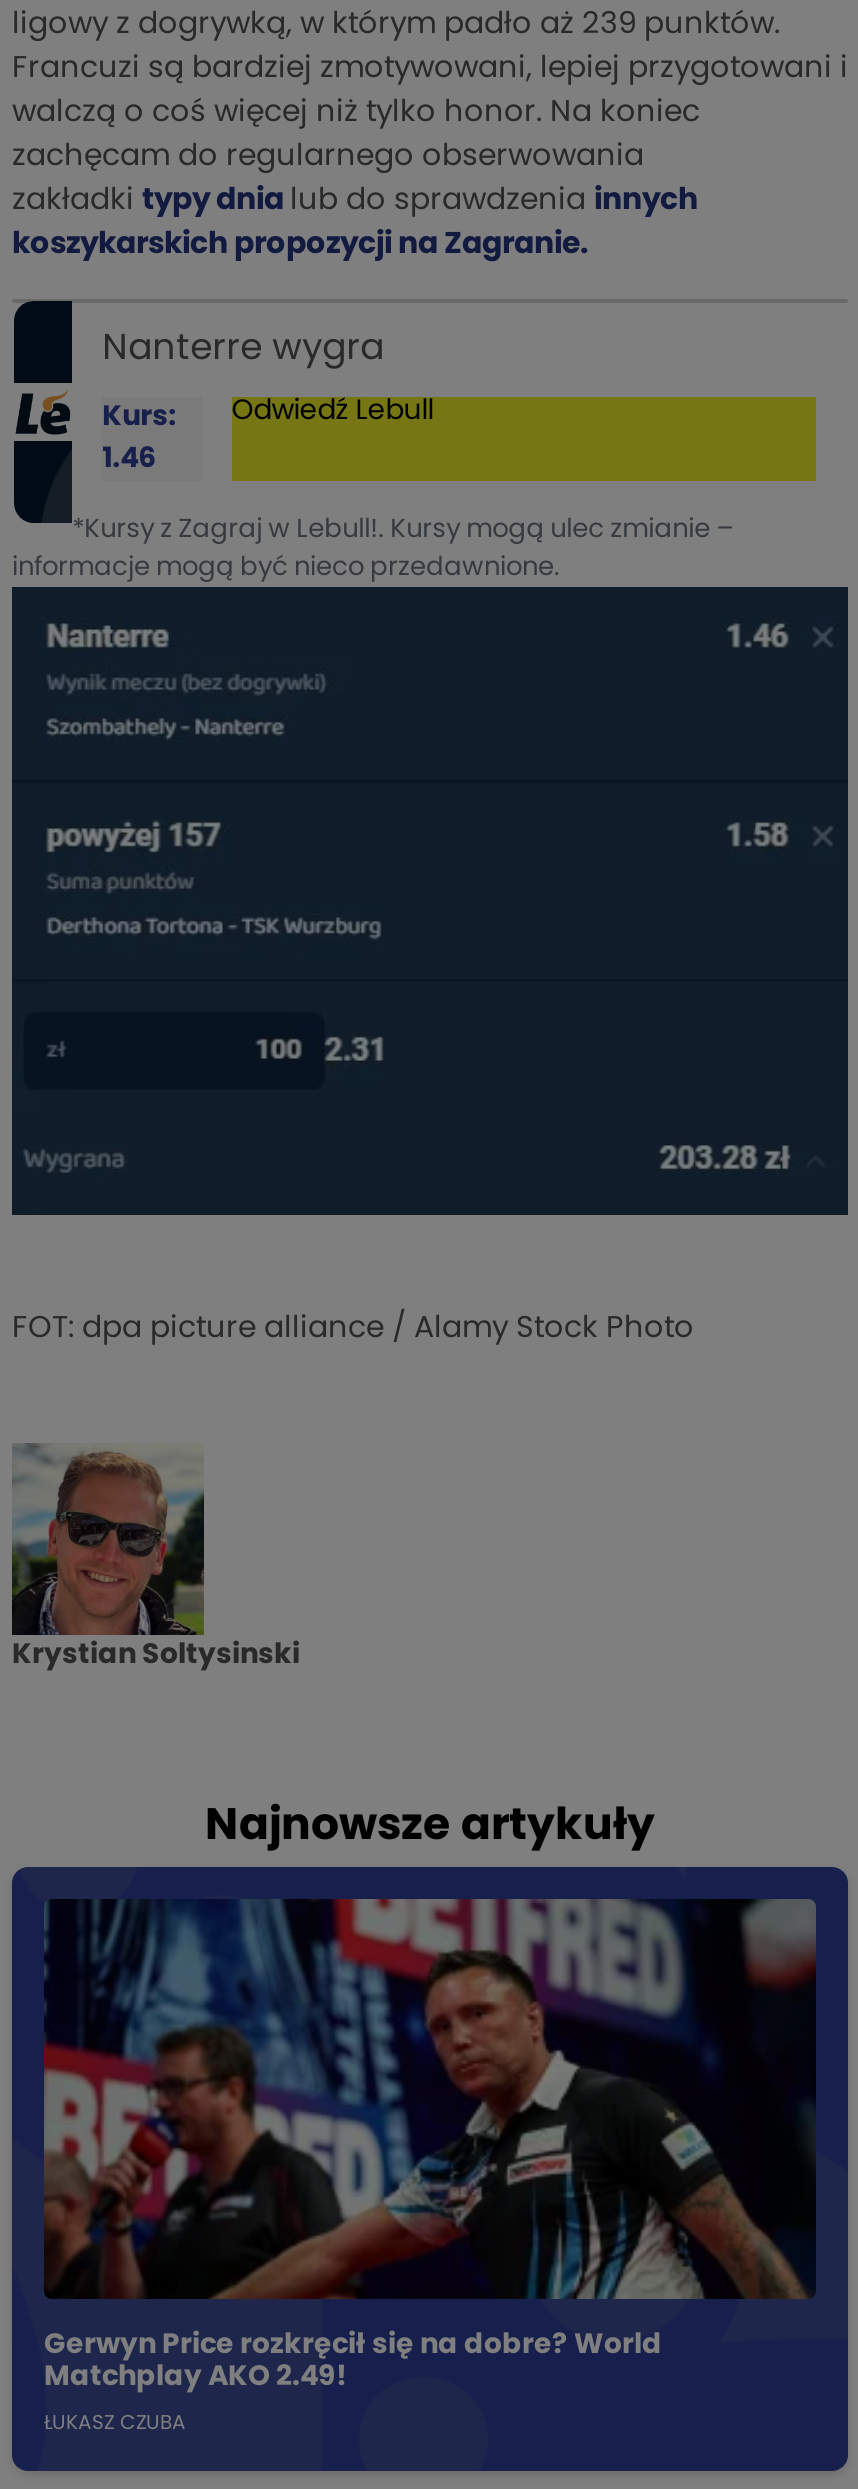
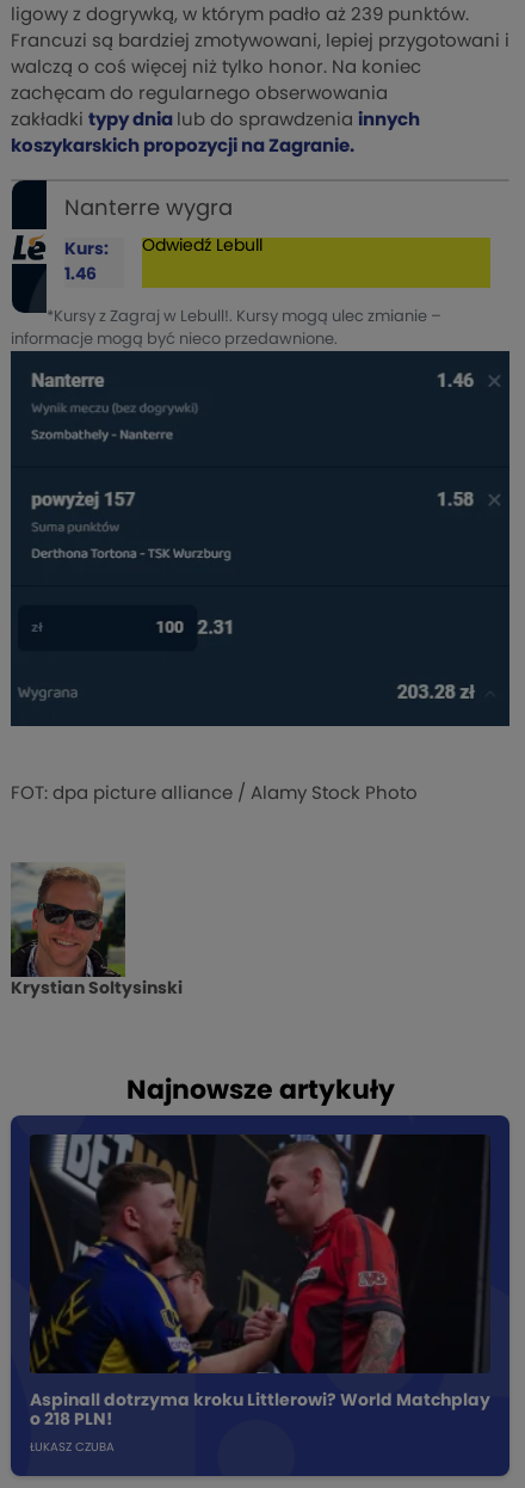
[42,1897,818,2390] [image] | Gerwyn Price rozkręcił się na dobre? World | Matchplay AKO 2.49! -> [29,1133,492,1428] [image] | Aspinall dotrzyma kroku Littlerowi? World Matchplay | o 218 PLN!

